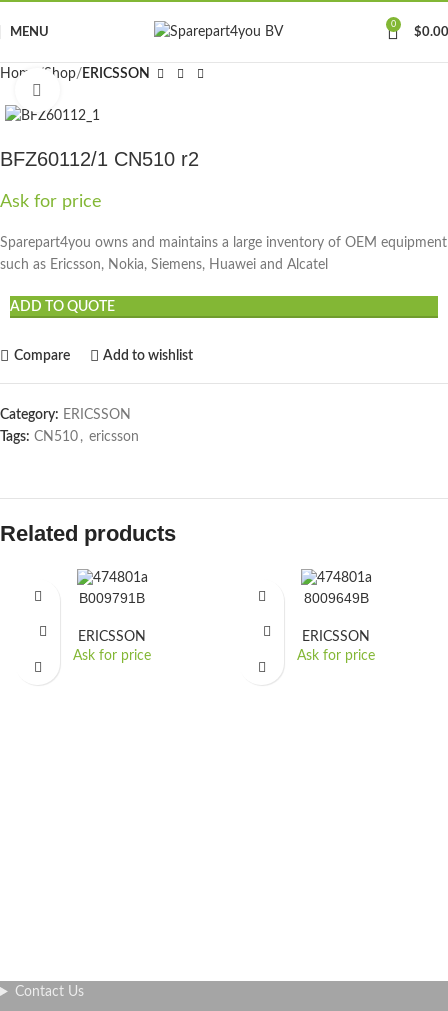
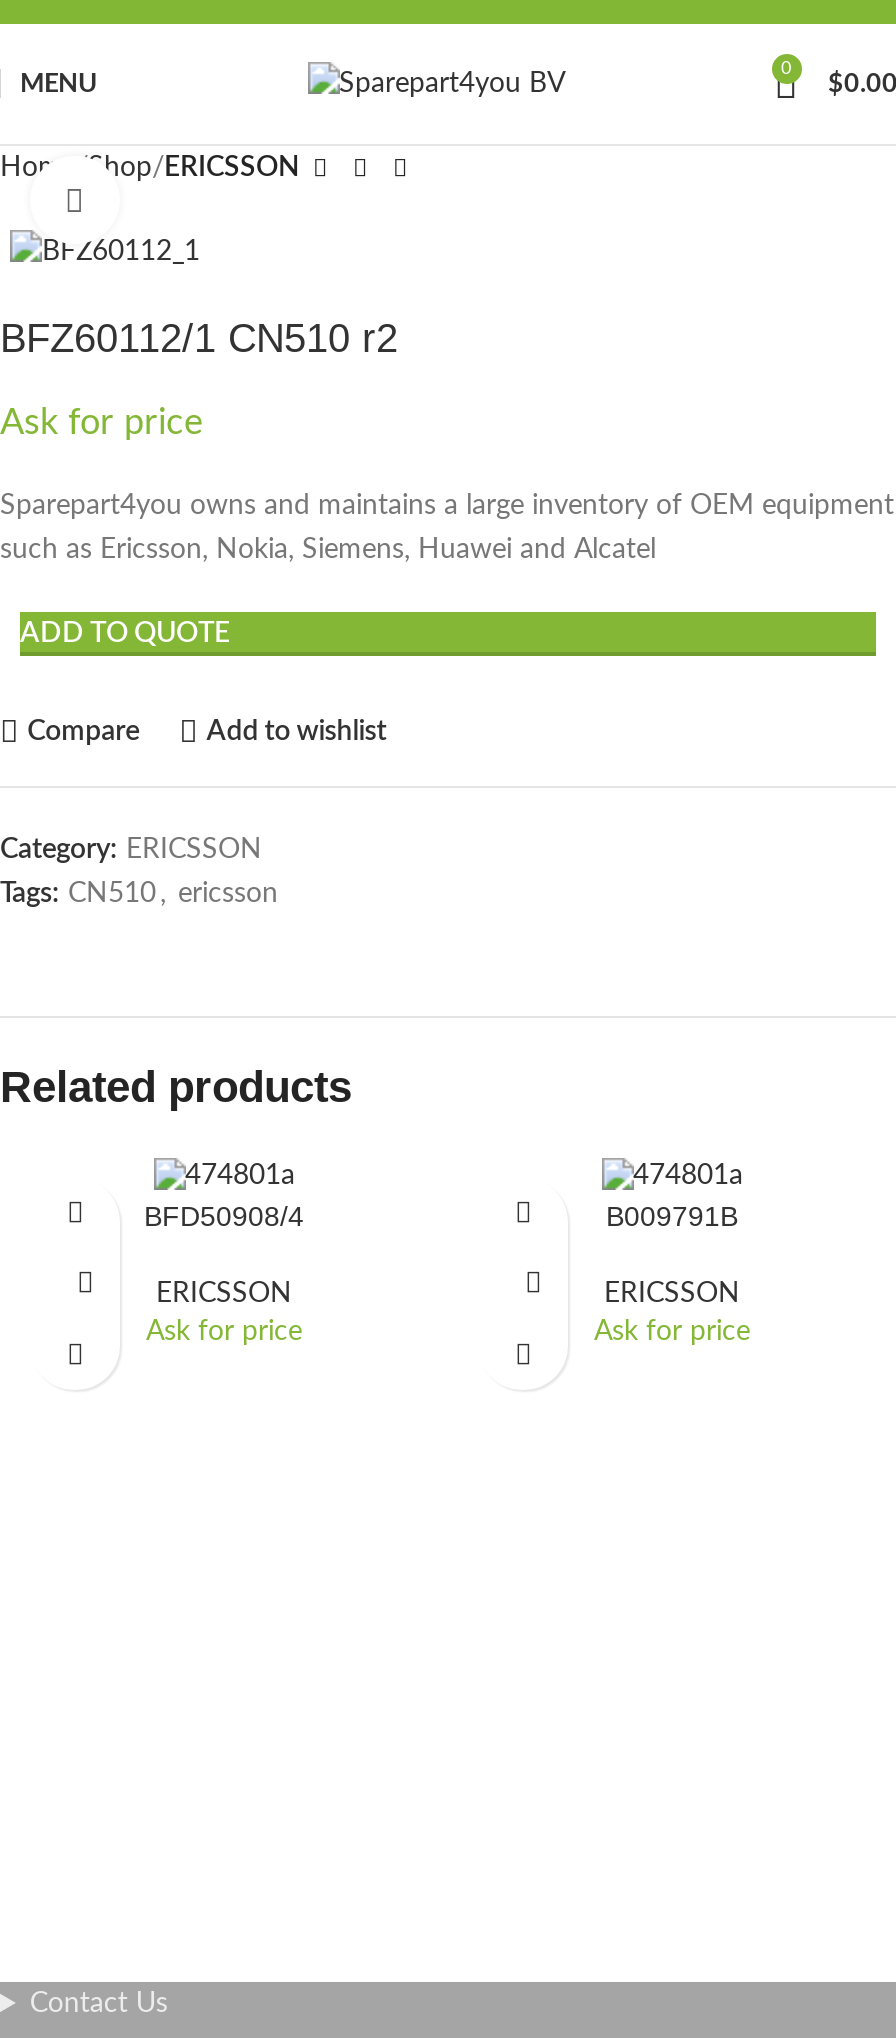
[79,589,145,605] B009791B -> [144,1199,304,1231] BFD50908/4
[303,589,368,605] 8009649B -> [606,1199,738,1231] B009791B

